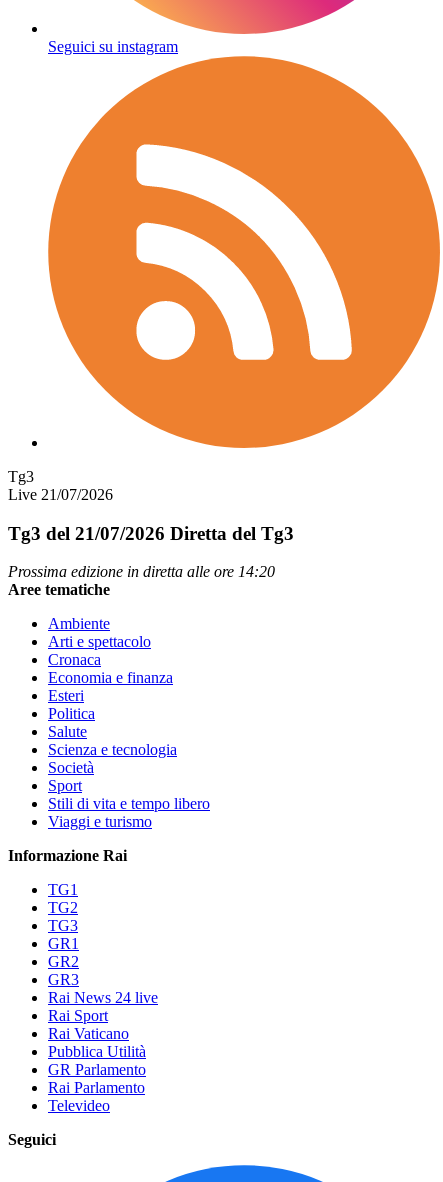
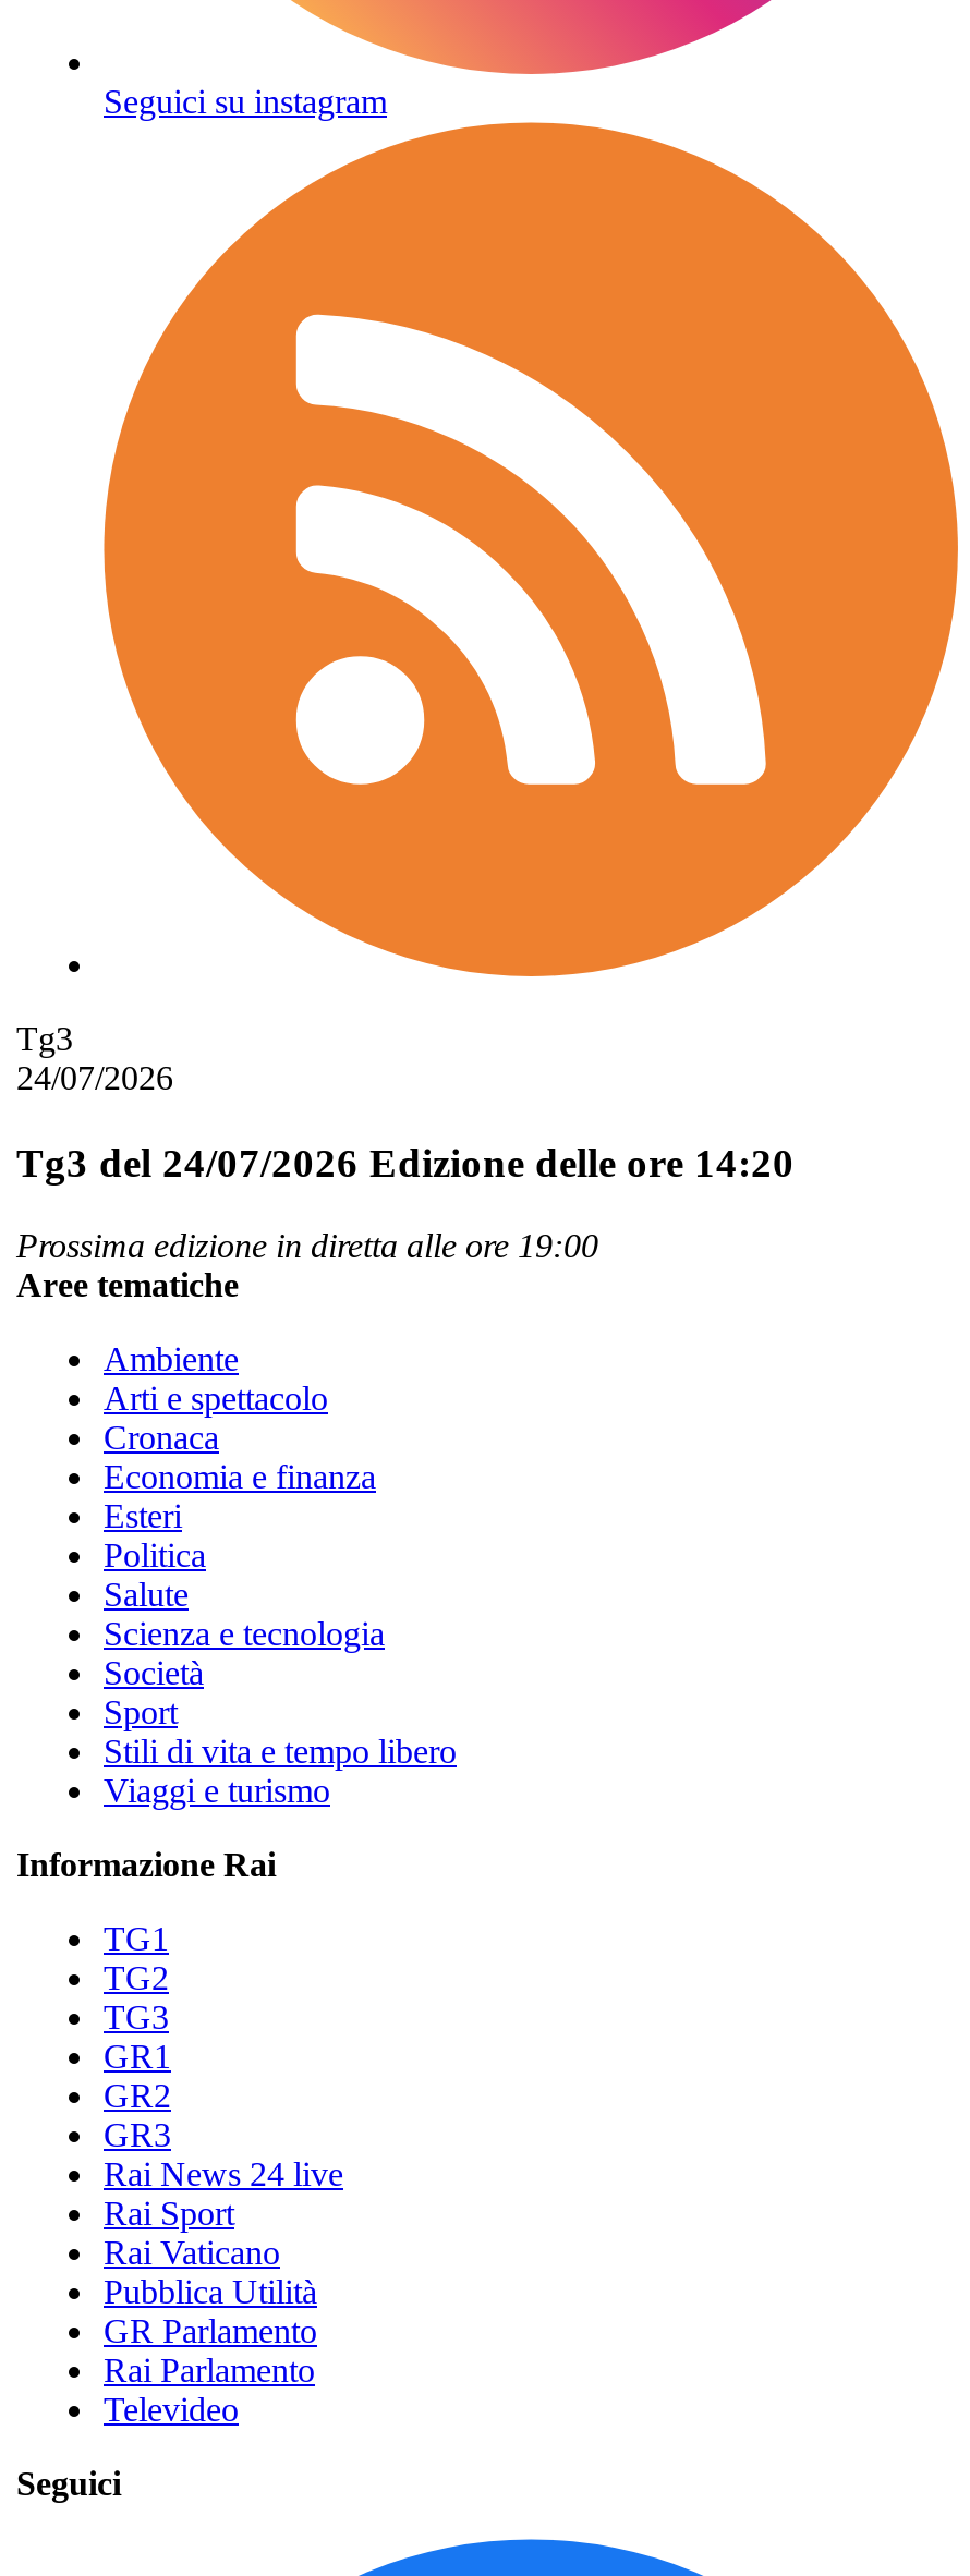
[8,486,113,503] Live 21/07/2026 -> [16,1059,173,1096] 24/07/2026
[8,523,294,544] Tg3 del 21/07/2026 Diretta del Tg3 -> [16,1139,795,1185] Tg3 del 24/07/2026 Edizione delle ore 14:20
[8,563,275,580] Prossima edizione in diretta alle ore 14:20 -> [16,1228,598,1265] Prossima edizione in diretta alle ore 19:00

